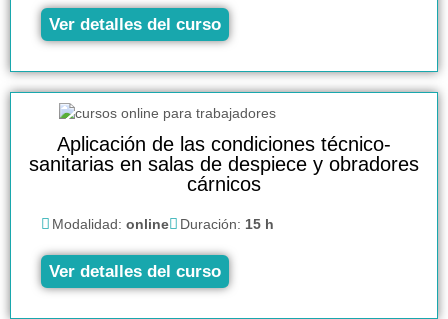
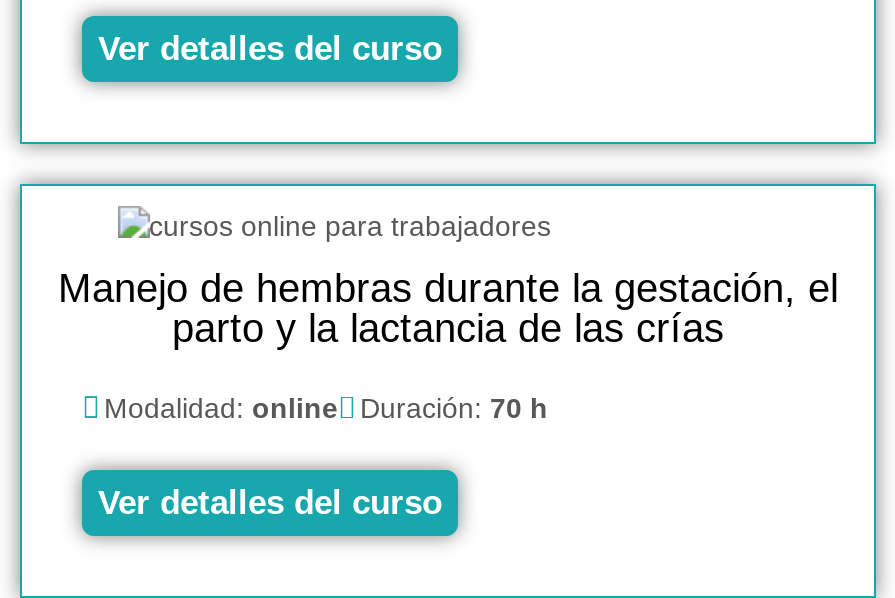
[29,133,419,195] Aplicación de las condiciones técnico- | sanitarias en salas de despiece y obradores | cárnicos -> [58,267,838,351] Manejo de hembras durante la gestación, el | parto y la lactancia de las crías
[52,216,274,232] Modalidad: online Duración: 15 h -> [104,393,548,425] Modalidad: online Duración: 70 h

